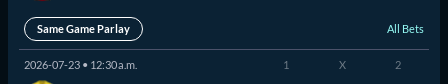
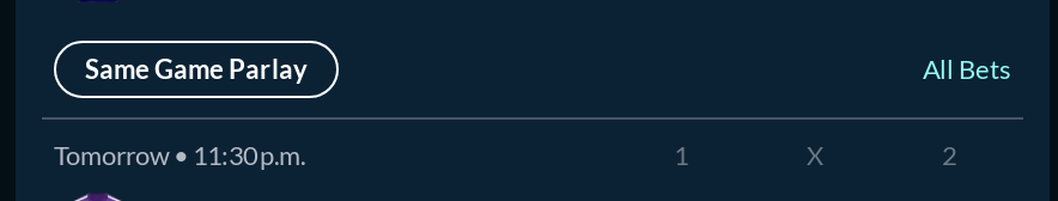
[24,58,137,71] 2026-07-23 • 12:30 a.m. -> [54,138,305,169] Tomorrow • 11:30 p.m.

